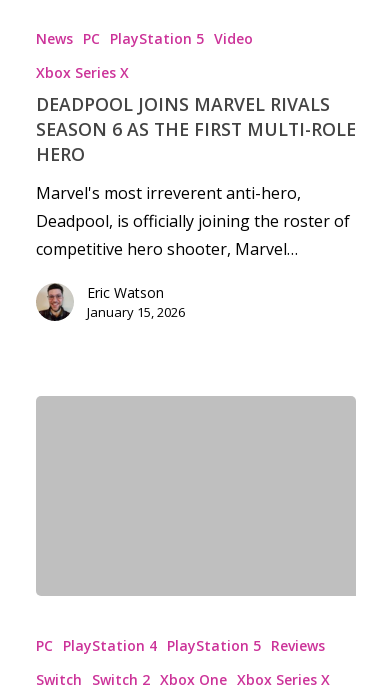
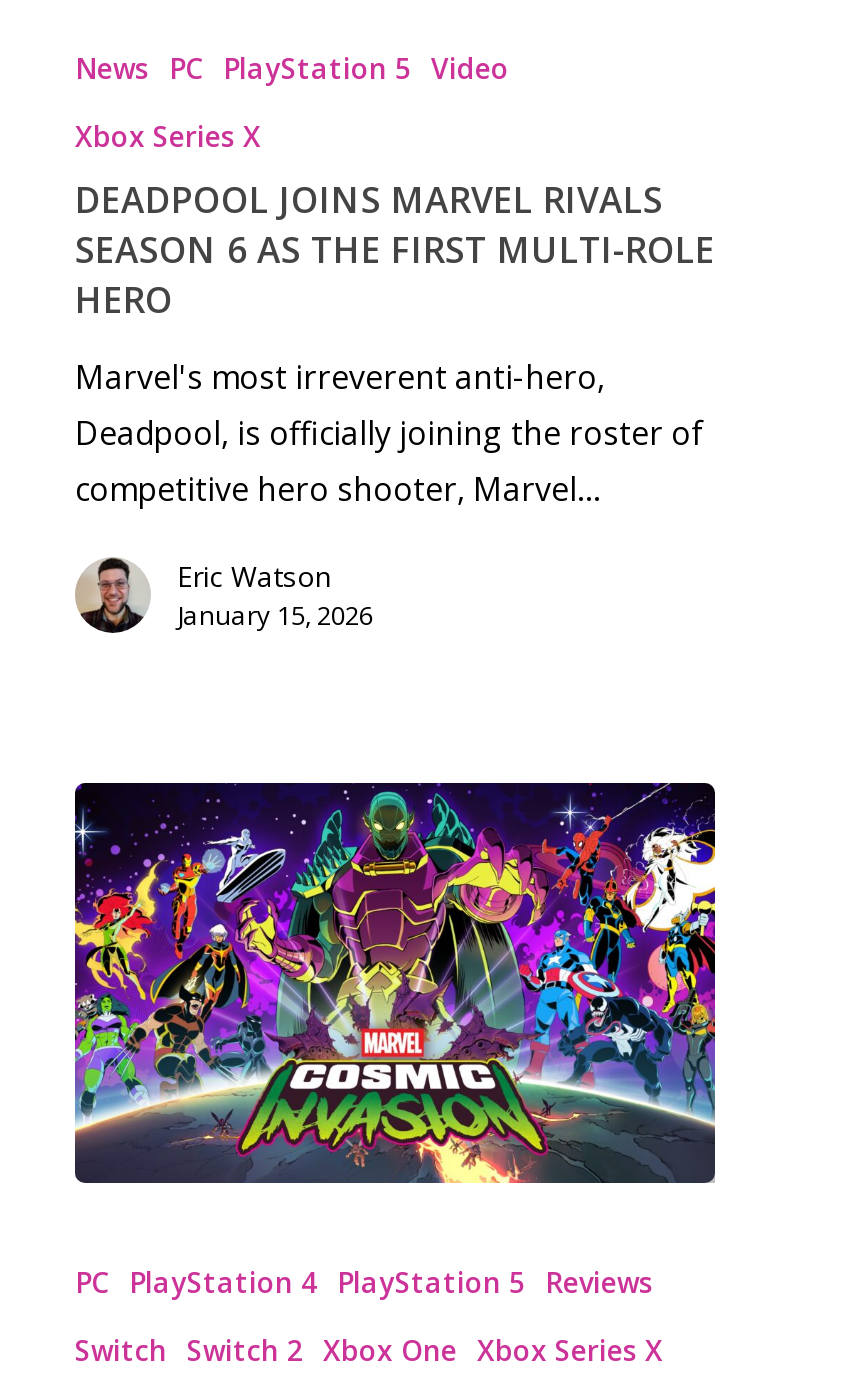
none -> [73,781,717,1185] [image]

